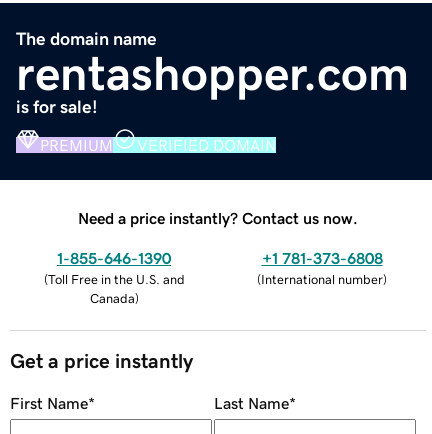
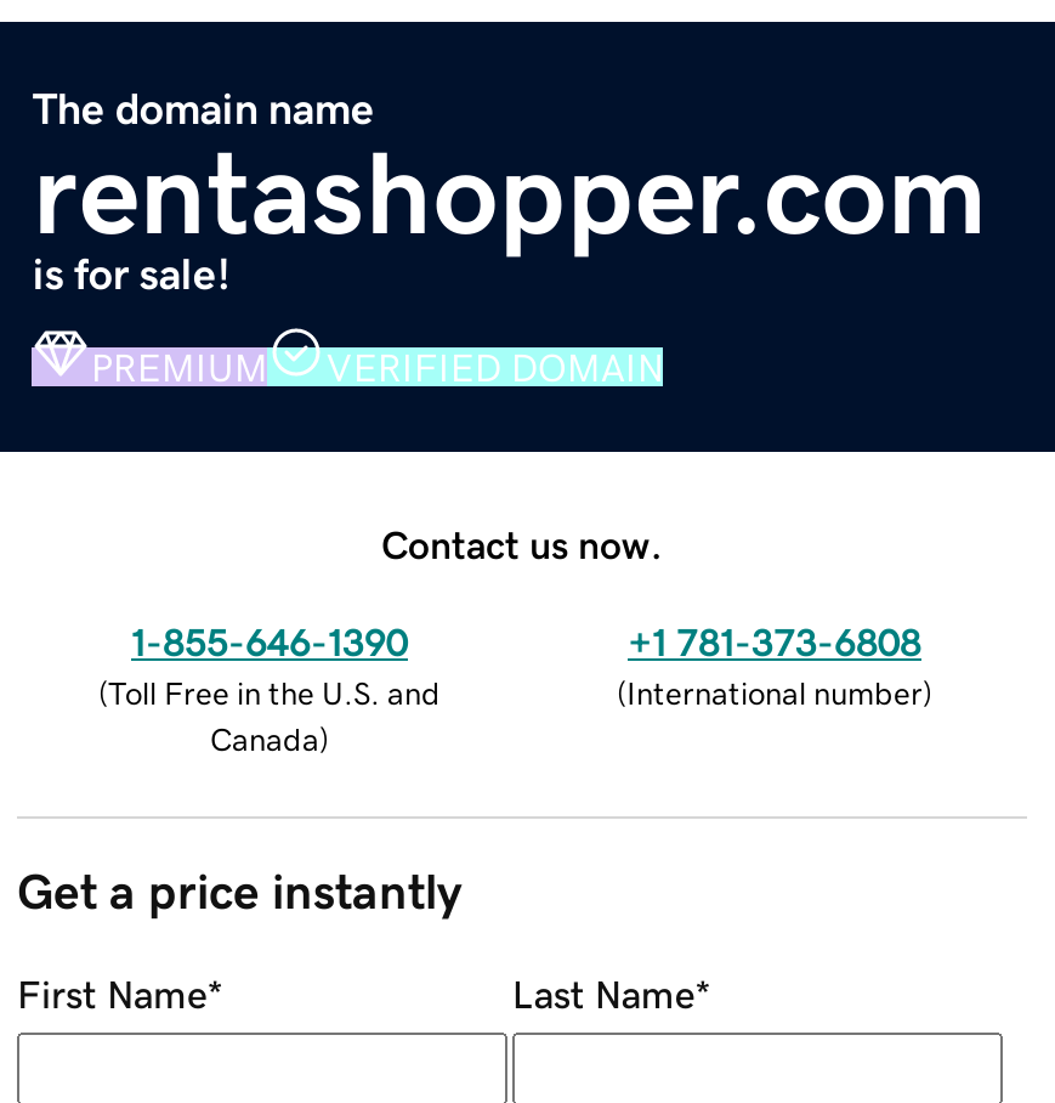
[78,210,358,226] Need a price instantly? Contact us now. -> [381,524,663,563] Contact us now.

